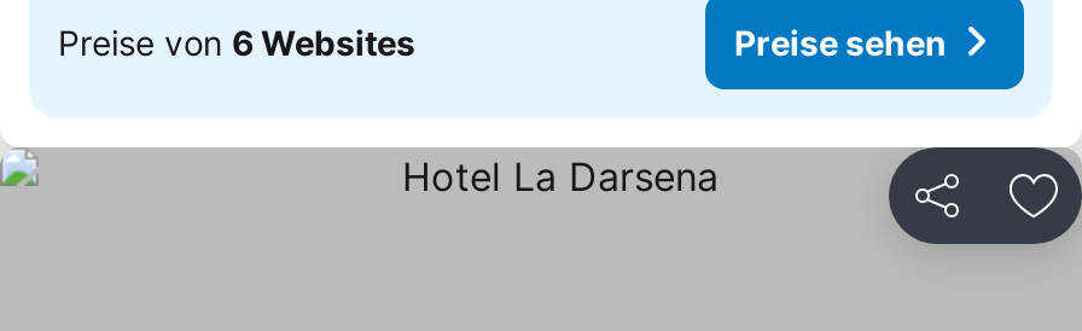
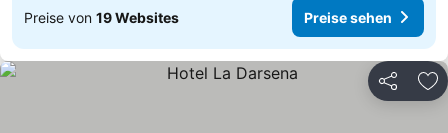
[58,21,415,62] Preise von 6 Websites -> [24,8,179,25] Preise von 19 Websites

